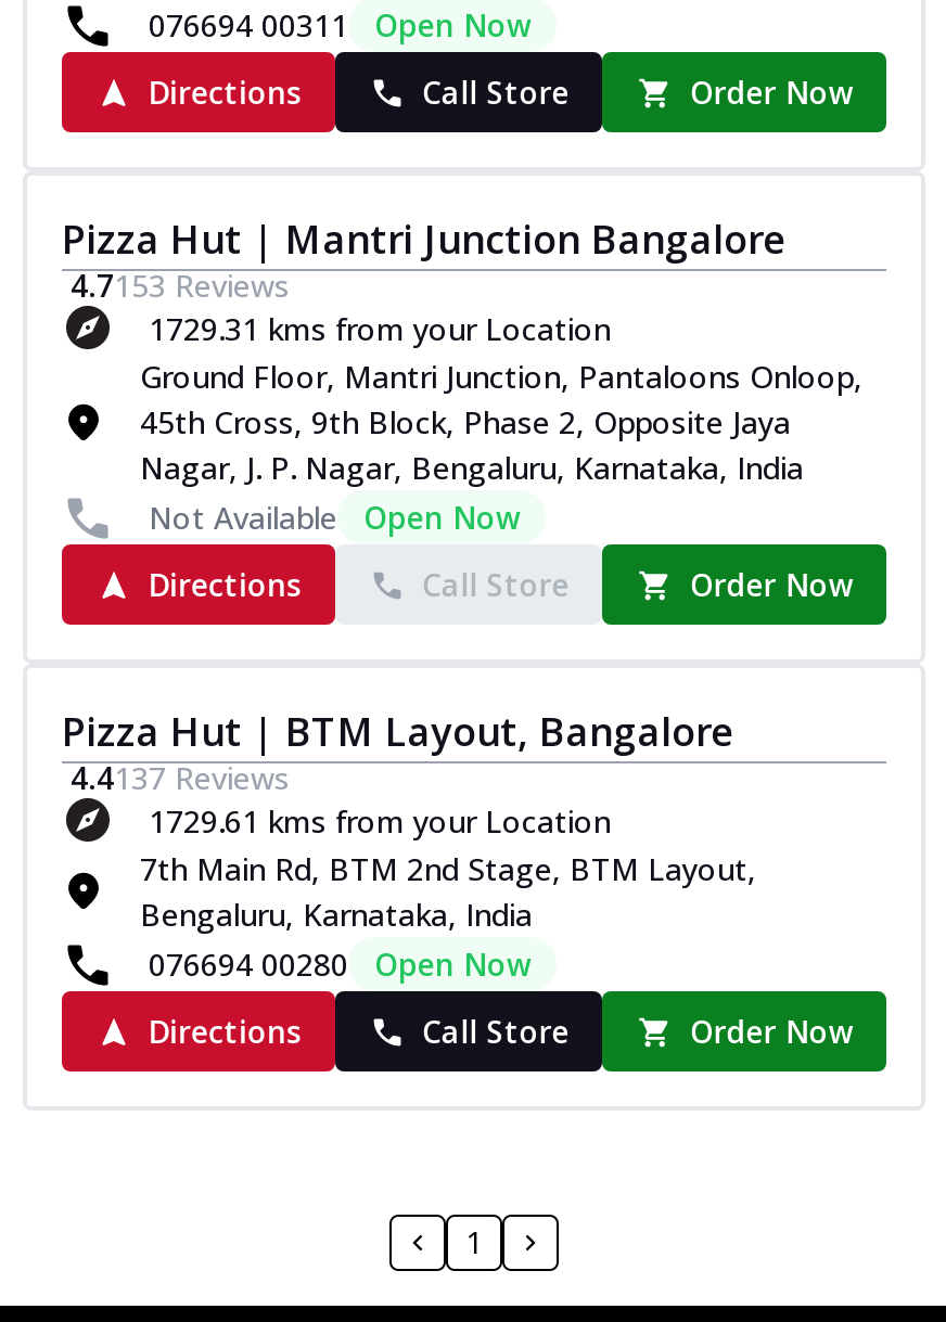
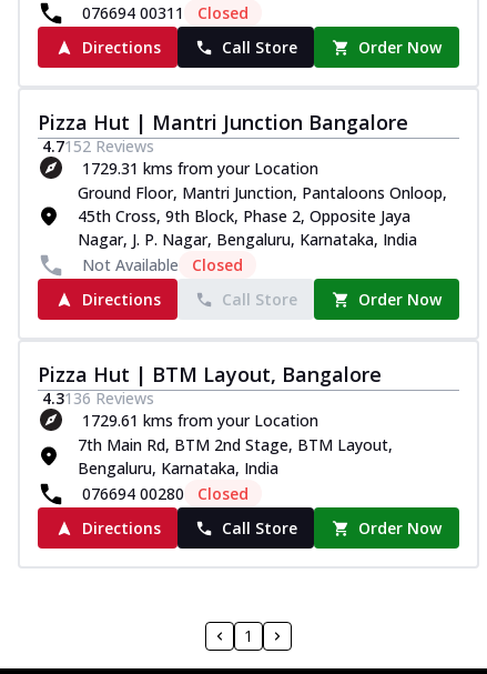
[374,4,530,46] Open Now -> [197,2,248,23] Closed
[71,265,290,306] 4.7153Reviews -> [42,135,154,157] 4.7152Reviews
[363,497,520,538] Open Now -> [192,254,243,275] Closed
[71,757,290,798] 4.4137Reviews -> [42,388,154,409] 4.3136Reviews
[374,944,530,985] Open Now -> [197,483,248,504] Closed

